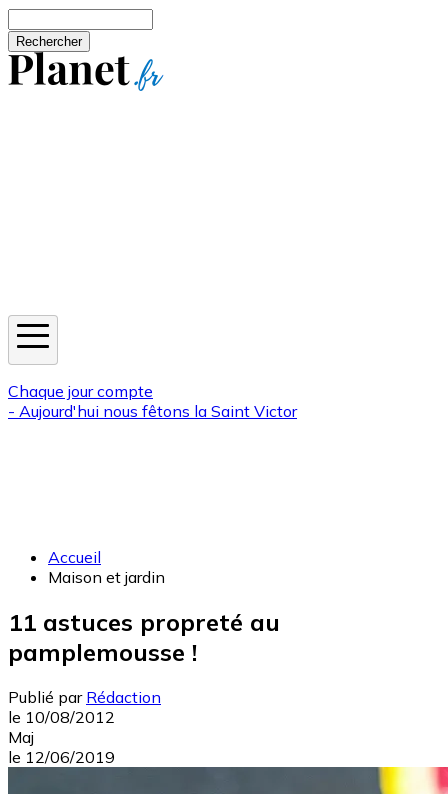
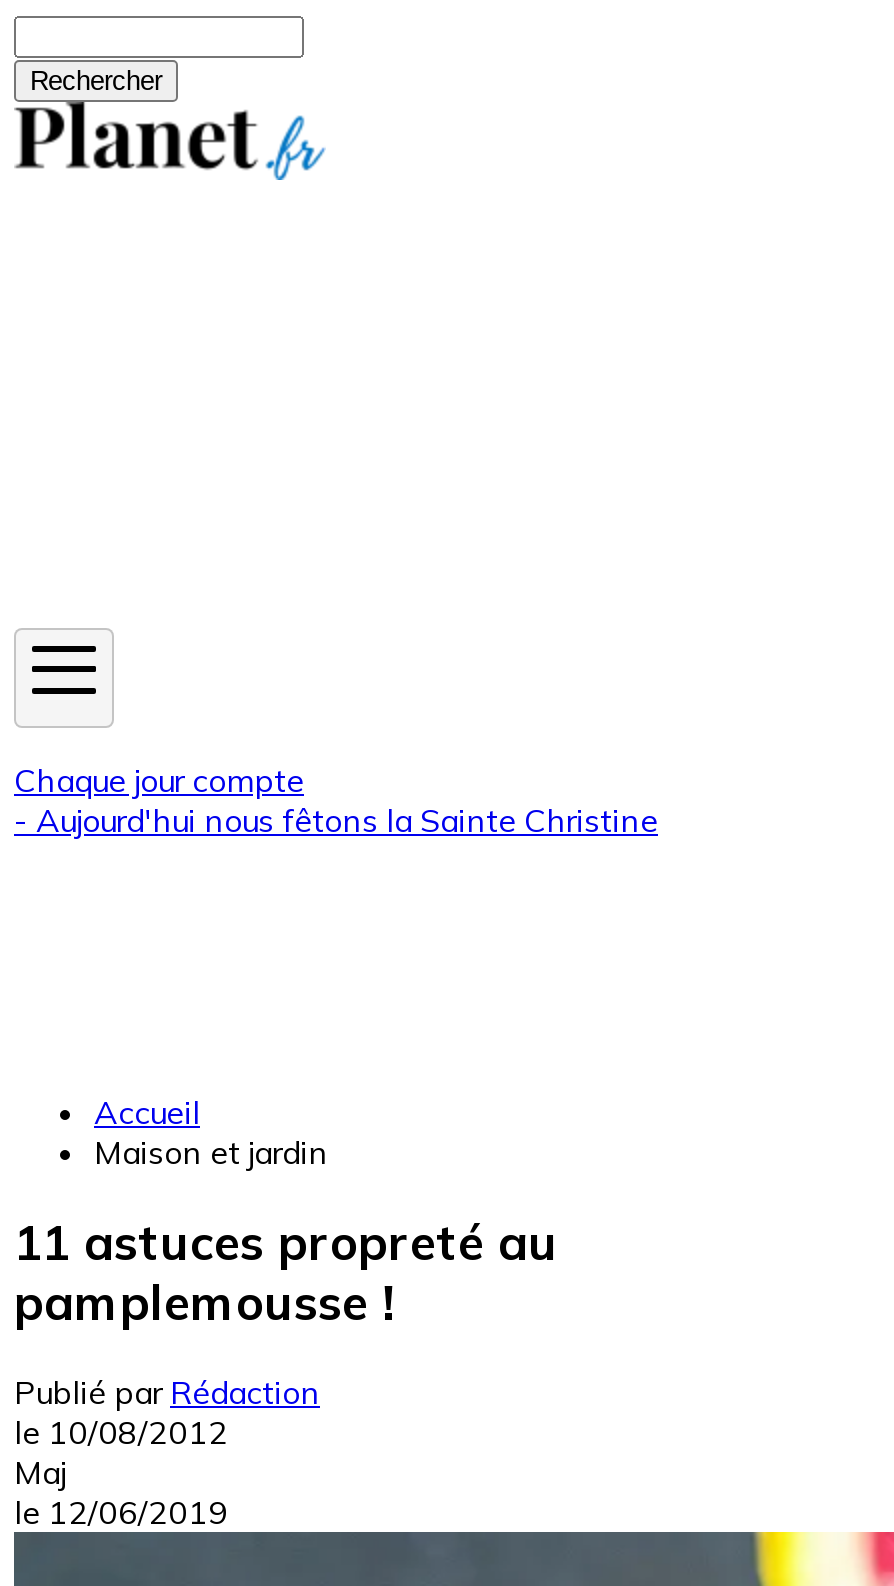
[8,401,297,421] - Aujourd'hui nous fêtons la Saint Victor -> [14,800,658,840] - Aujourd'hui nous fêtons la Sainte Christine

